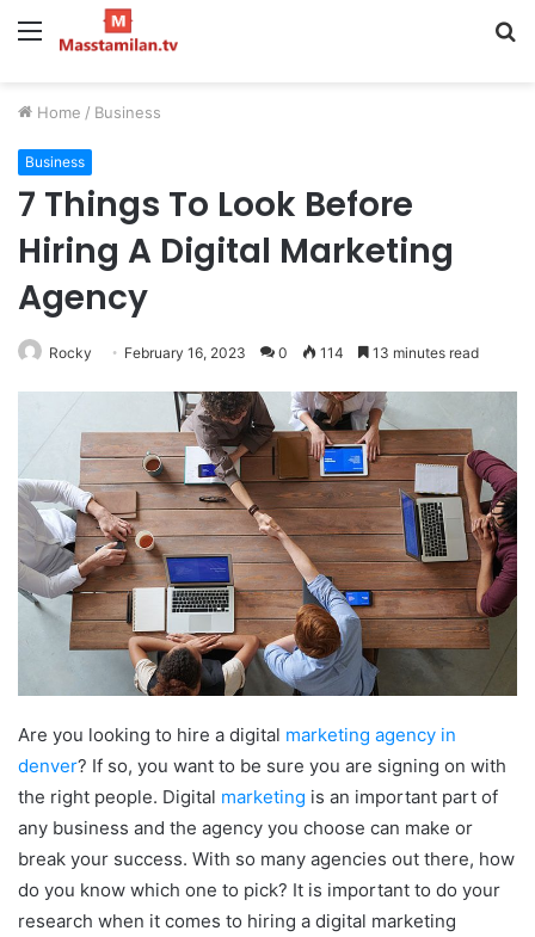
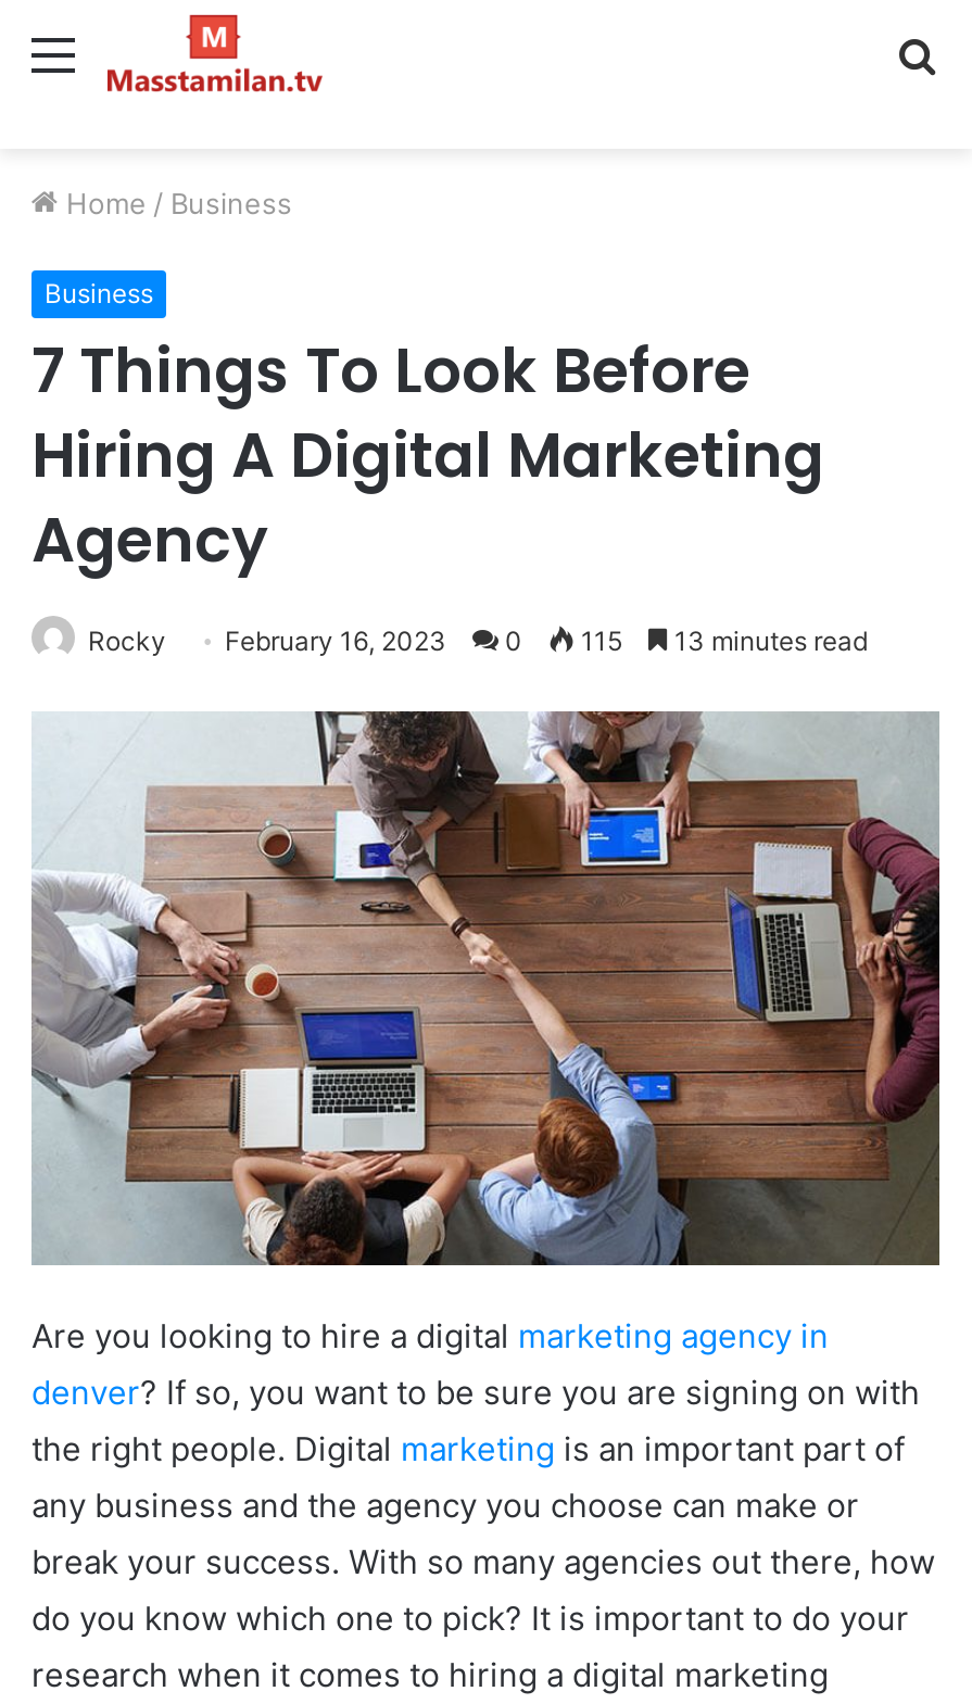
[49,344,479,362] Rocky February 16, 2023 0 114 13 minutes read -> [88,624,868,657] Rocky February 16, 2023 0 115 13 minutes read

